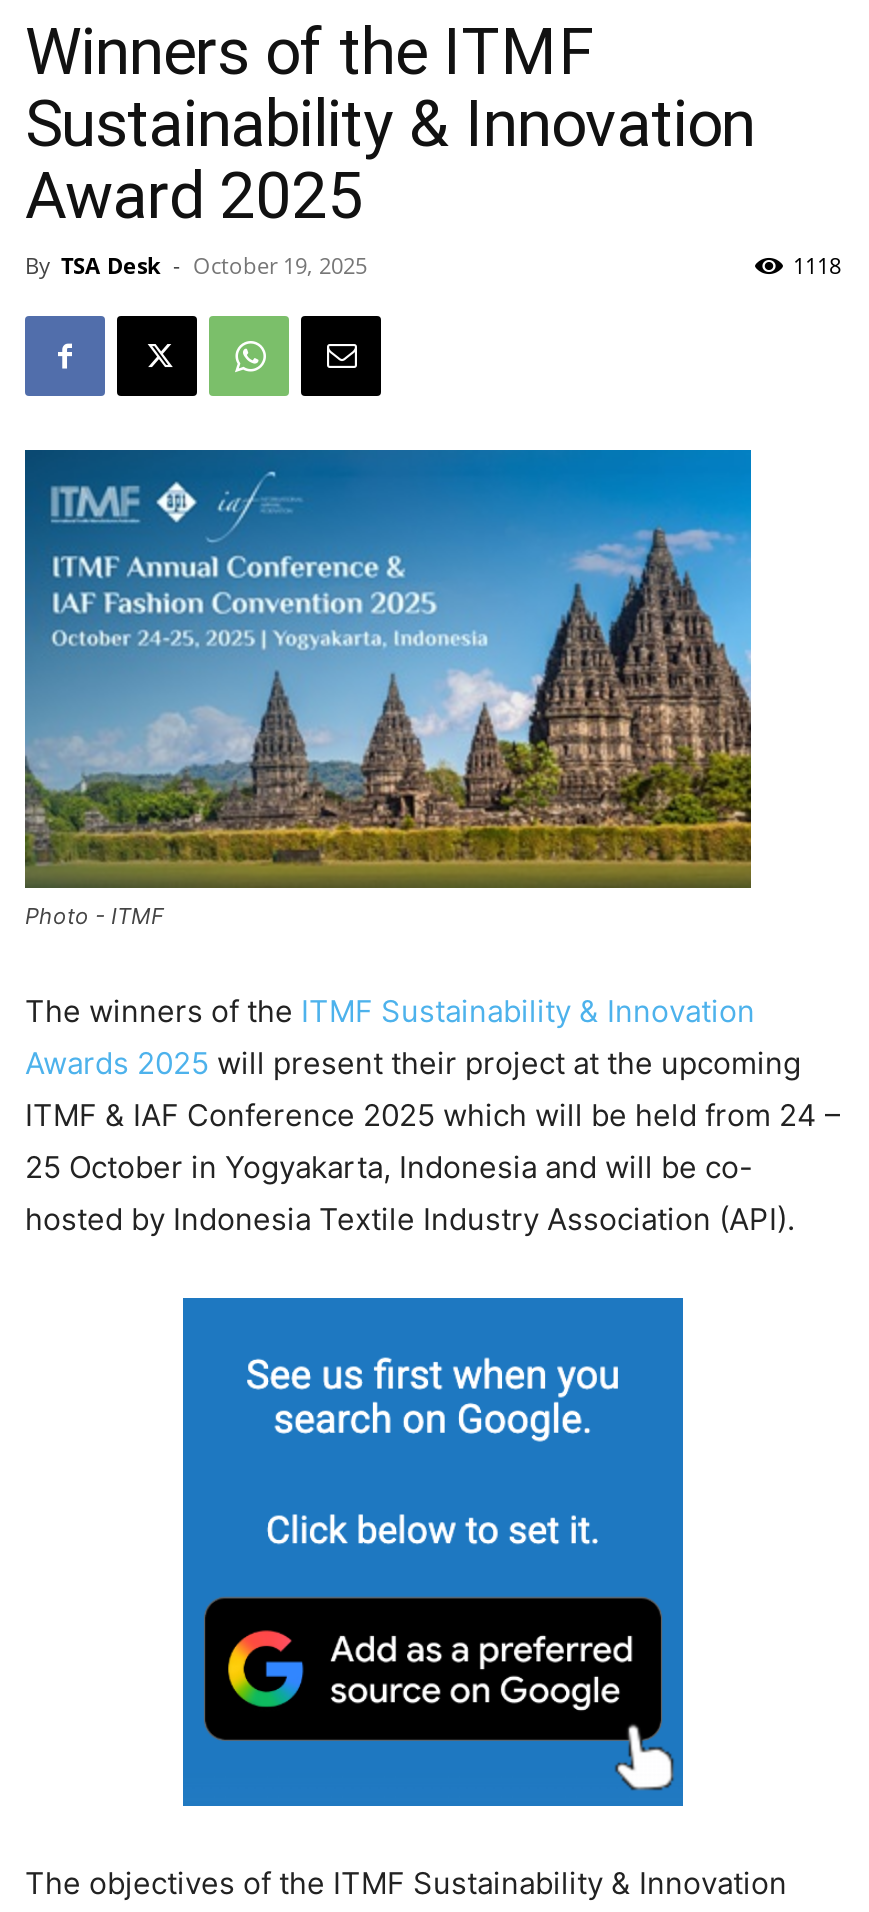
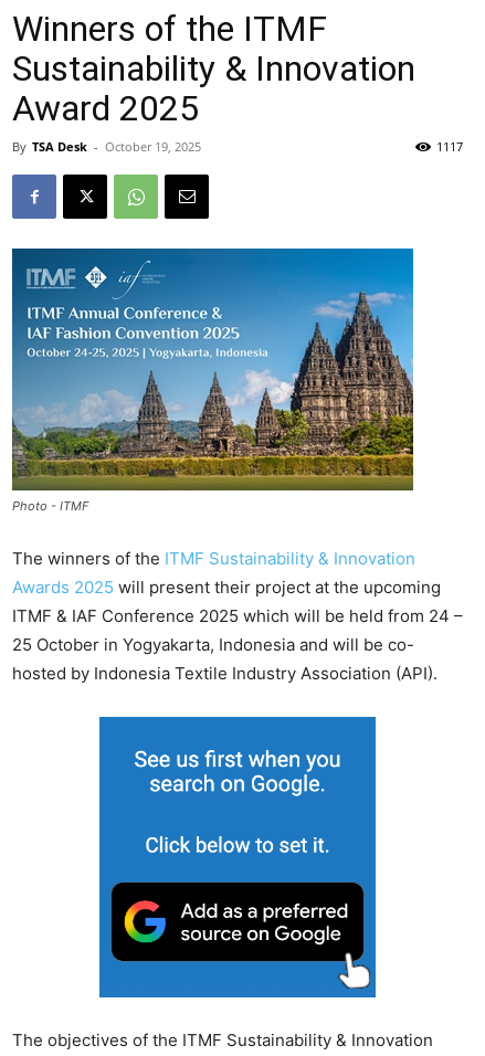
[793,250,841,280] 1118 -> [436,138,463,155] 1117

